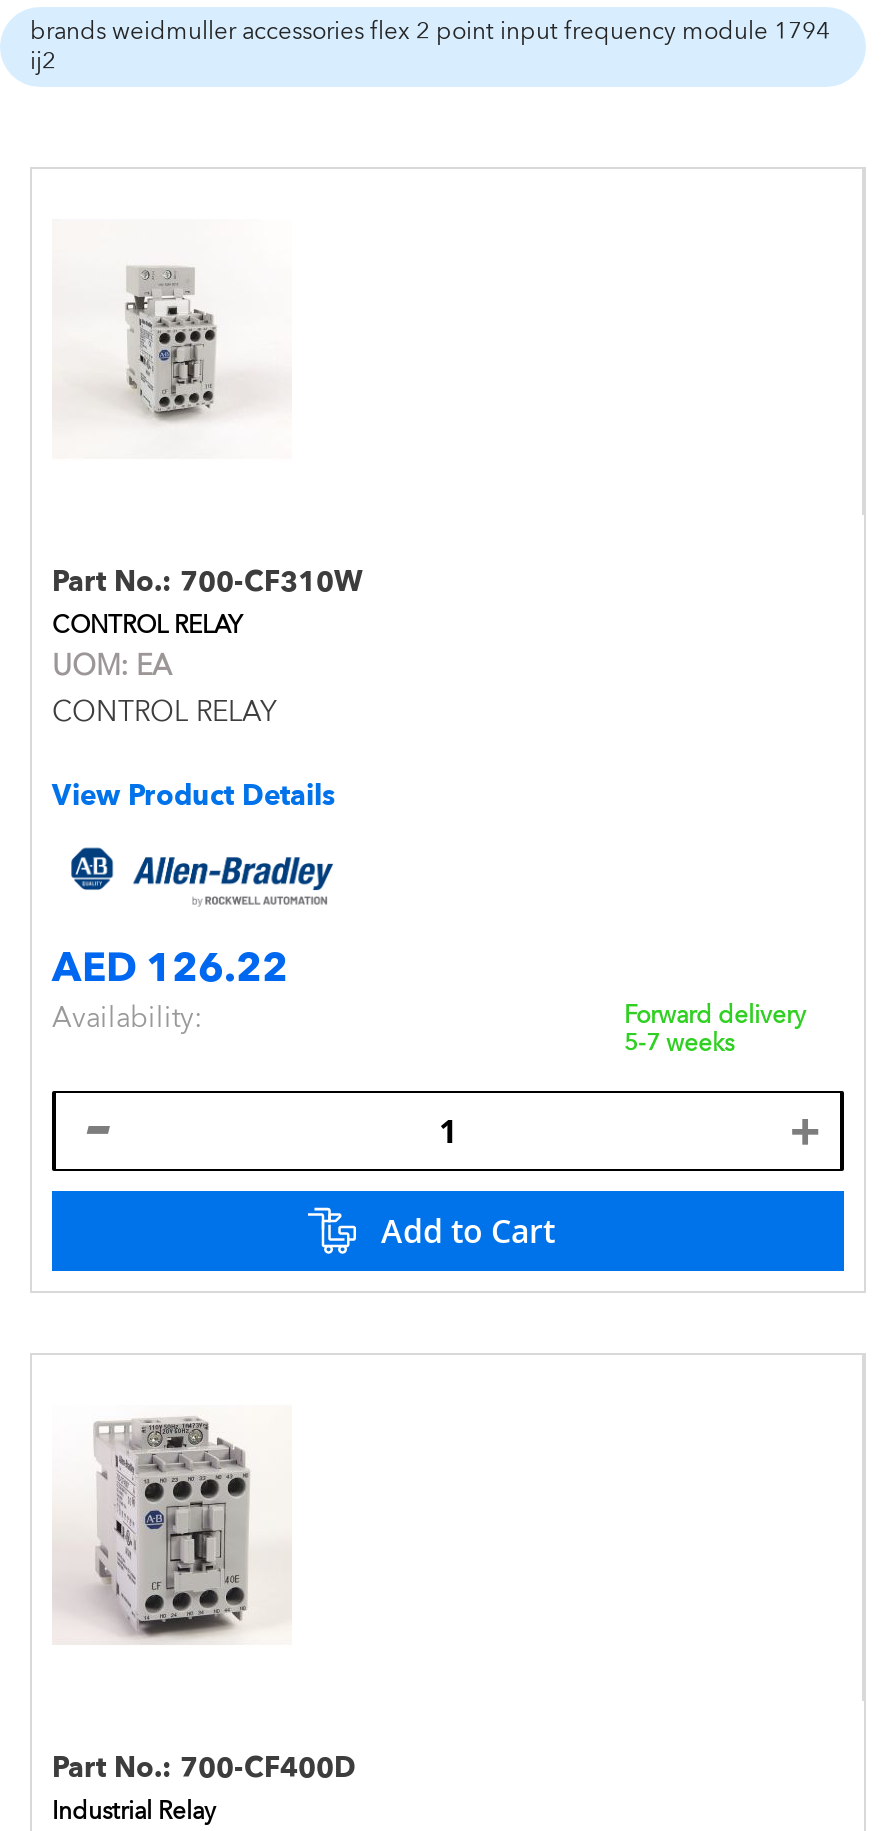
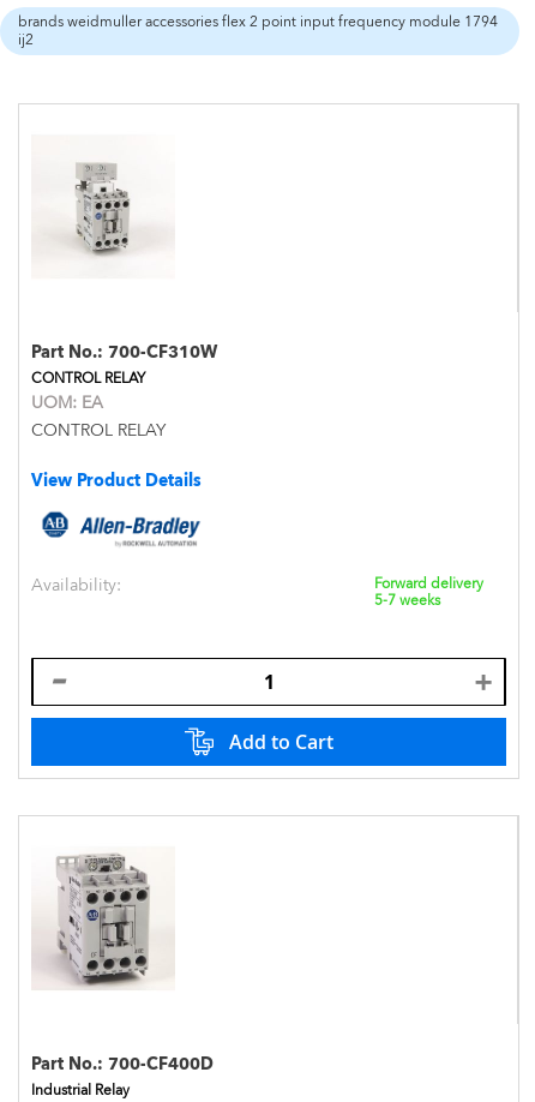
[52,942,288,990] AED 126.22 -> none
moved [52,1000,806,1056] -> [31,575,483,608]: Availability: | Forward delivery | 5-7 weeks

